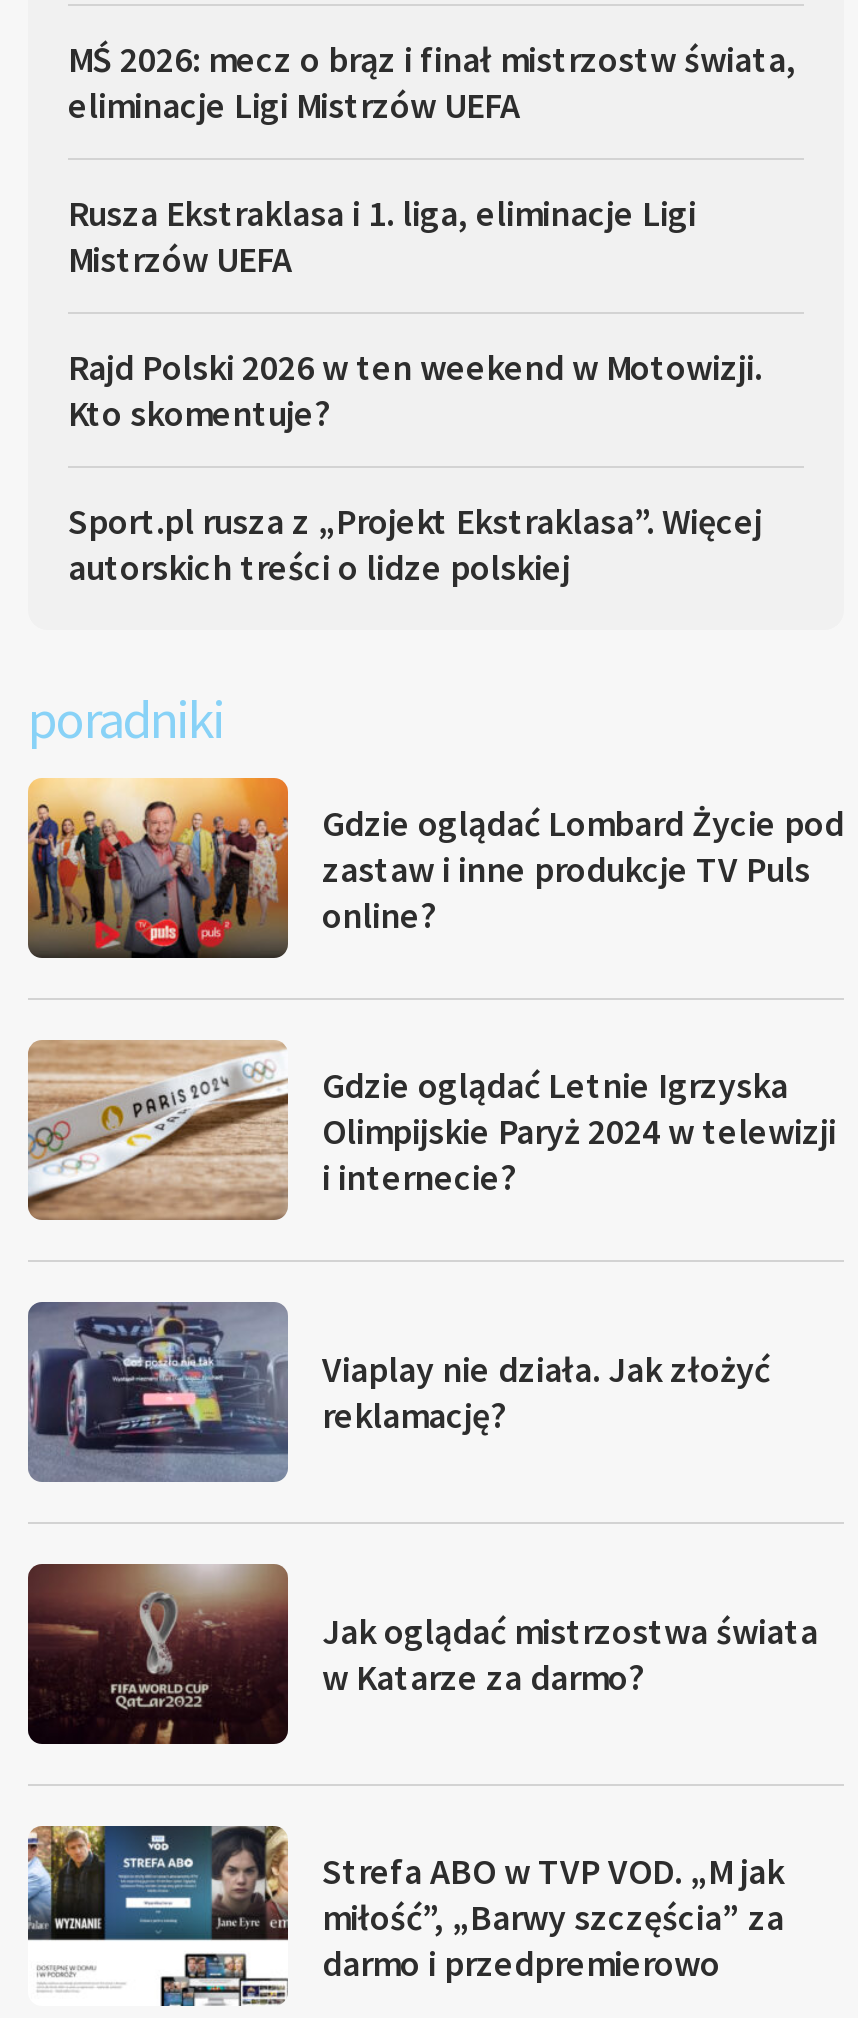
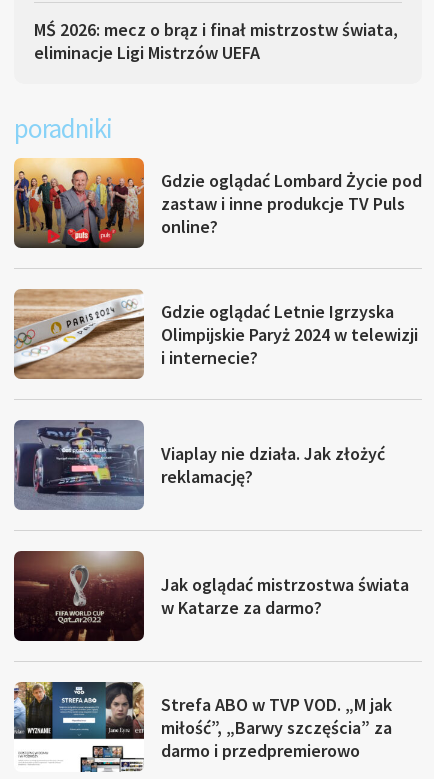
[68,190,762,590] Rusza Ekstraklasa i 1. liga, eliminacje Ligi | Mistrzów UEFA | Rajd Polski 2026 w ten weekend w Motowizji. | Kto skomentuje? | Sport.pl rusza z „Projekt Ekstraklasa”. Więcej | autorskich treści o lidze polskiej -> none

